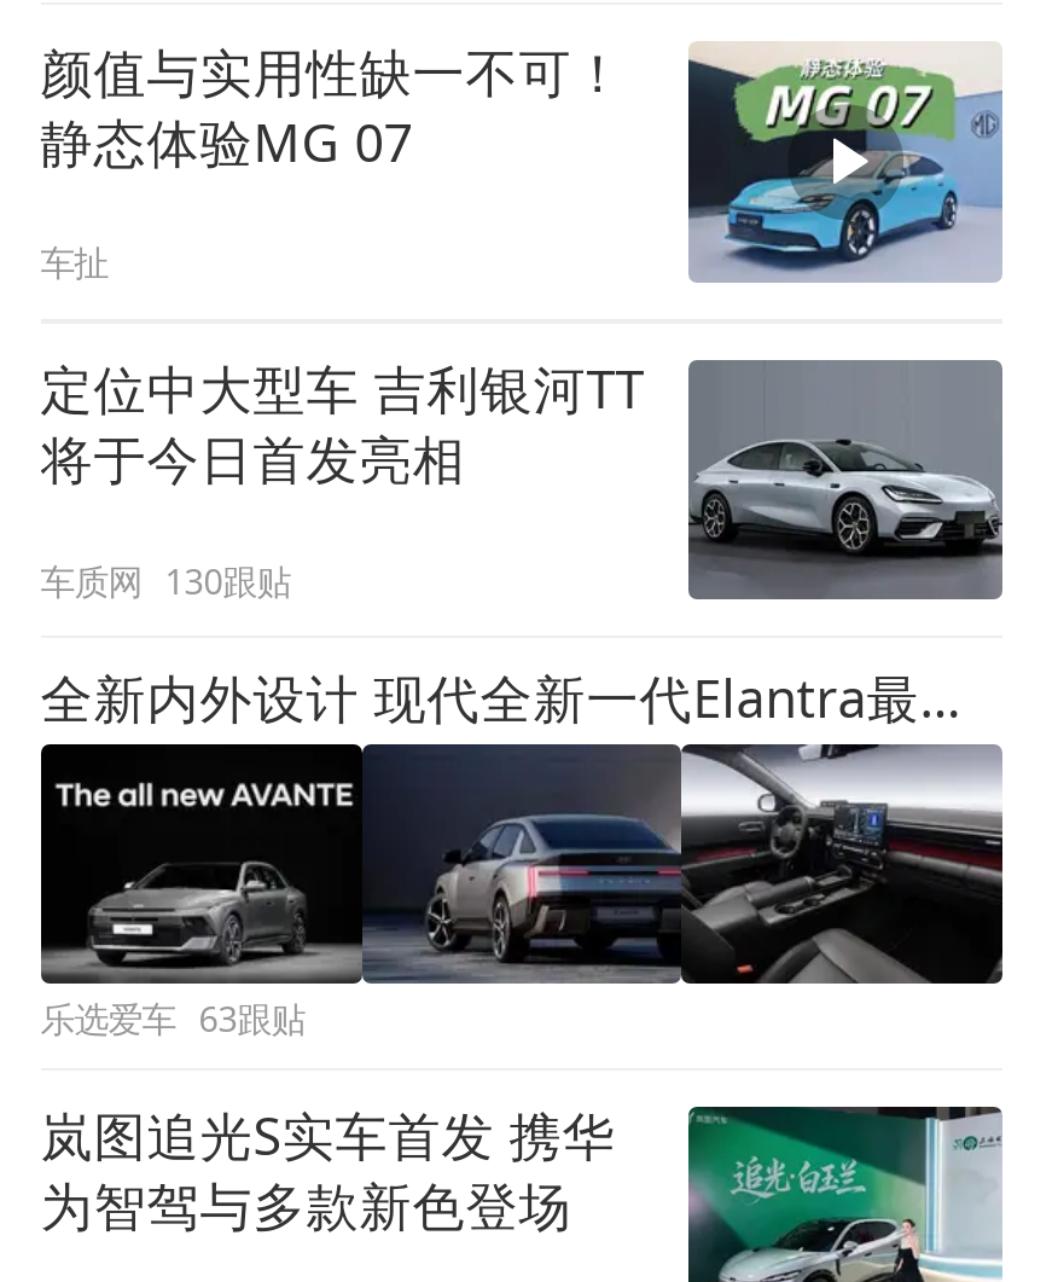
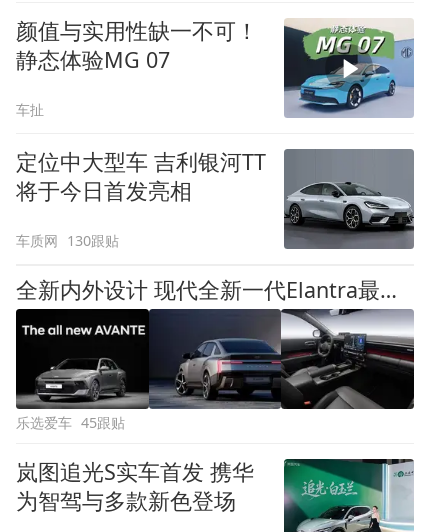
[40,996,305,1042] 乐选爱车 63跟贴 -> [16,413,125,432] 乐选爱车 45跟贴

